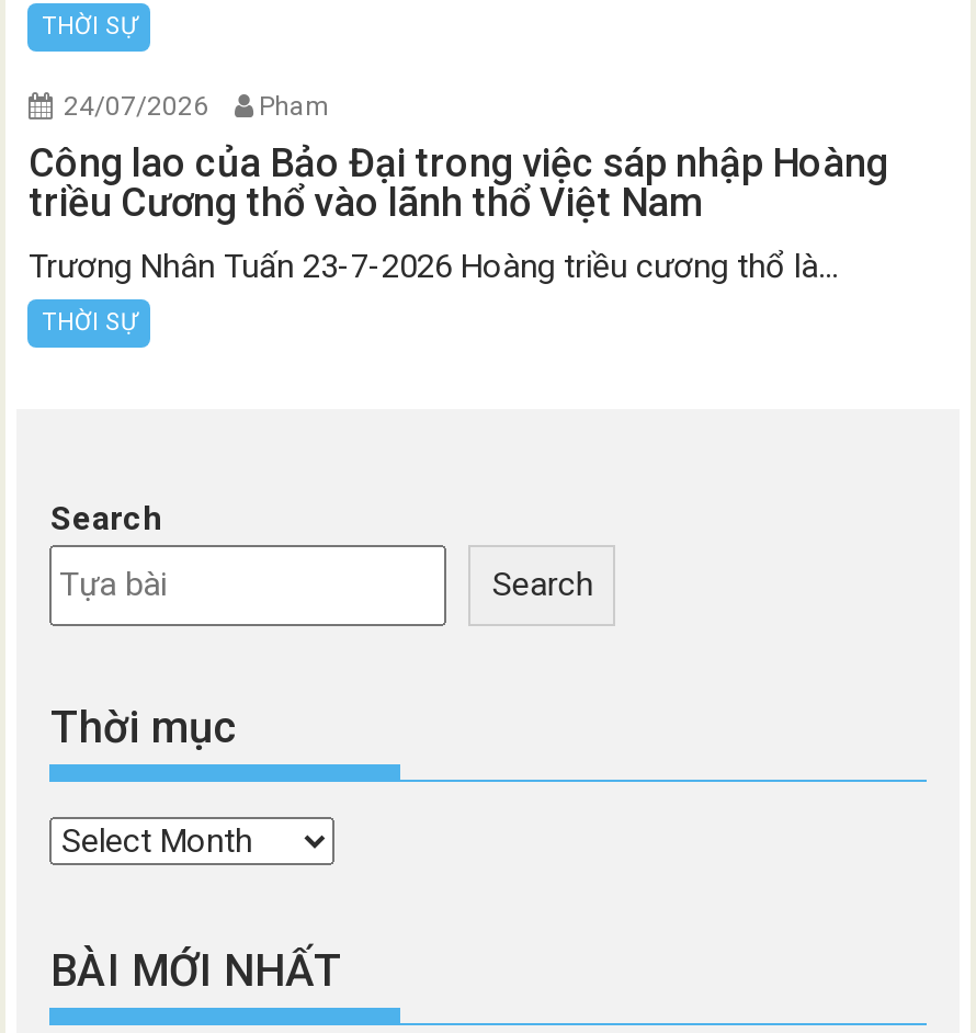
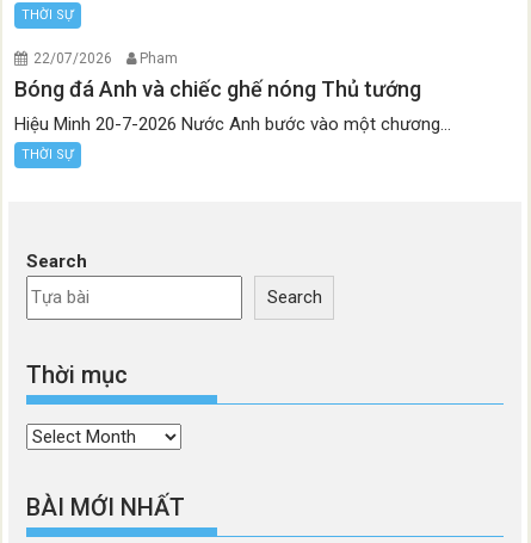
[64,91,329,122] 24/07/2026 Pham -> [34,50,178,67] 22/07/2026 Pham
[29,140,888,225] Công lao của Bảo Đại trong việc sáp nhập Hoàng | triều Cương thổ vào lãnh thổ Việt Nam -> [15,77,422,102] Bóng đá Anh và chiếc ghế nóng Thủ tướng
[29,247,838,287] Trương Nhân Tuấn 23-7-2026 Hoàng triều cương thổ là... -> [15,114,452,135] Hiệu Minh 20-7-2026 Nước Anh bước vào một chương...

